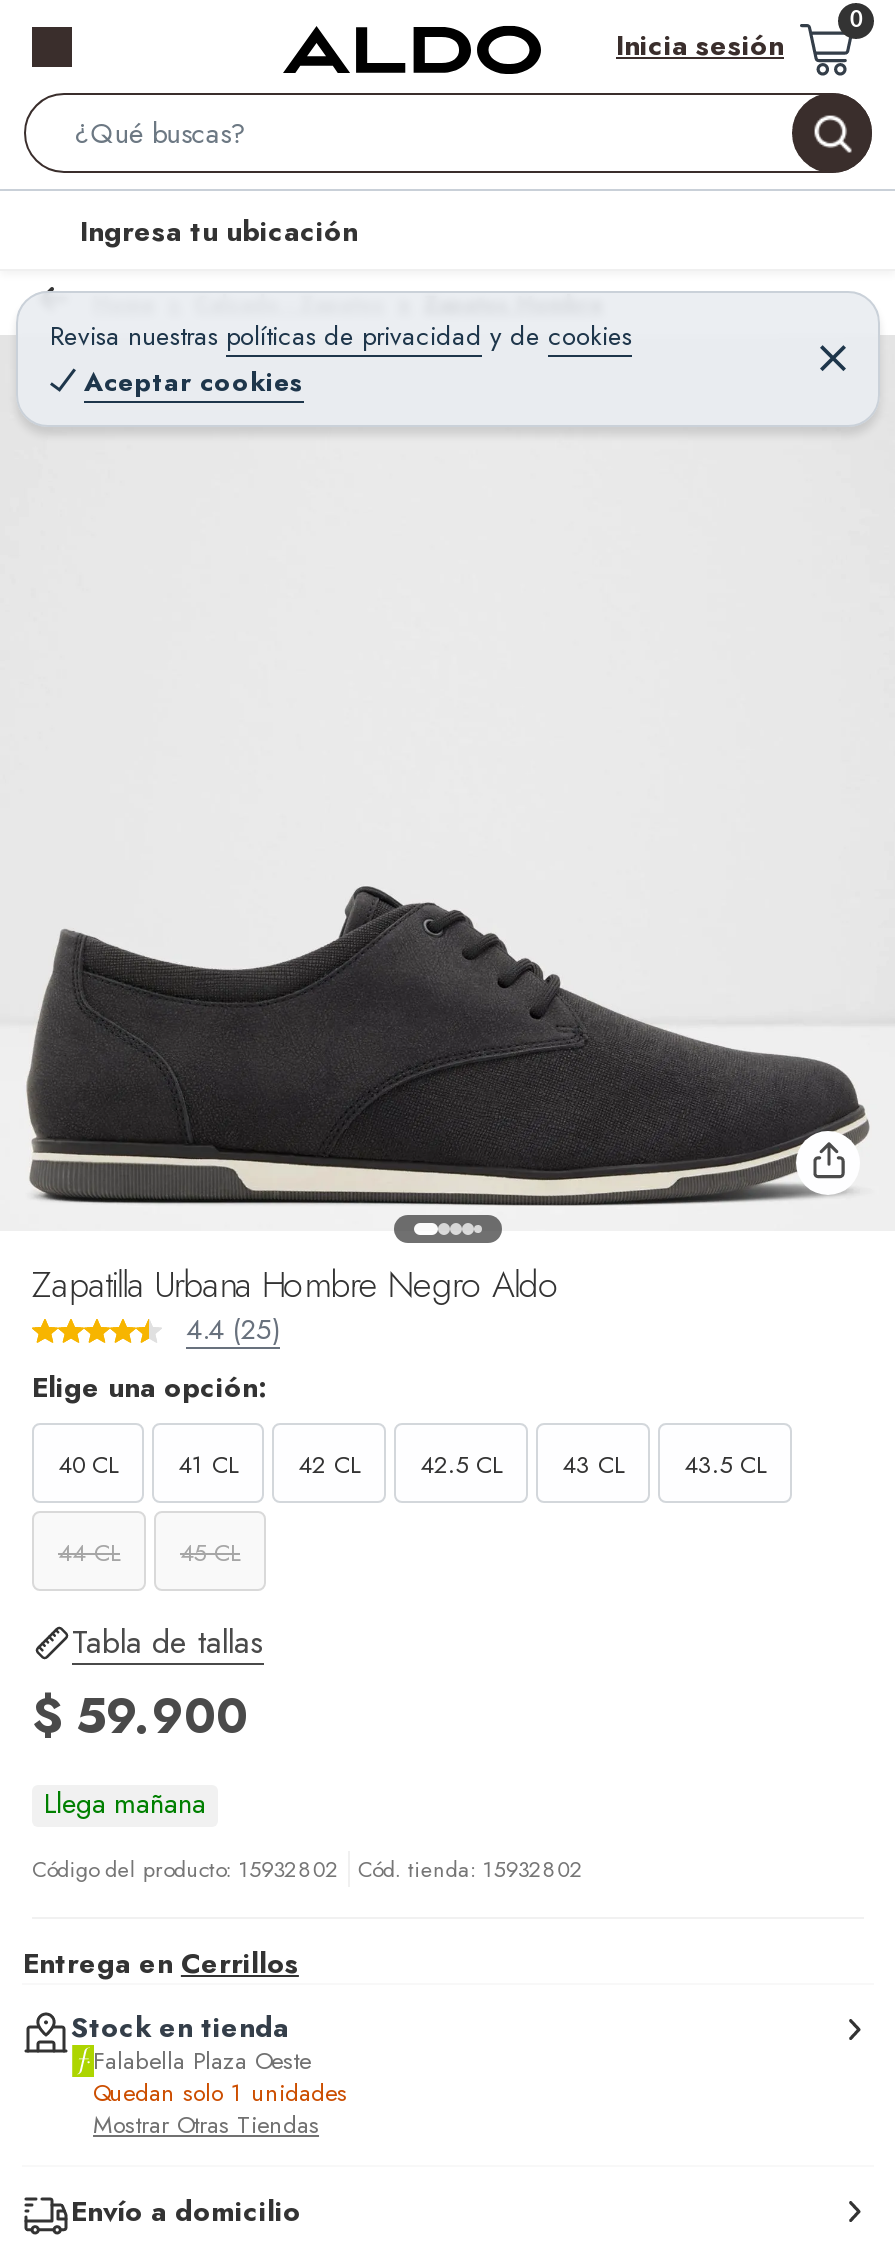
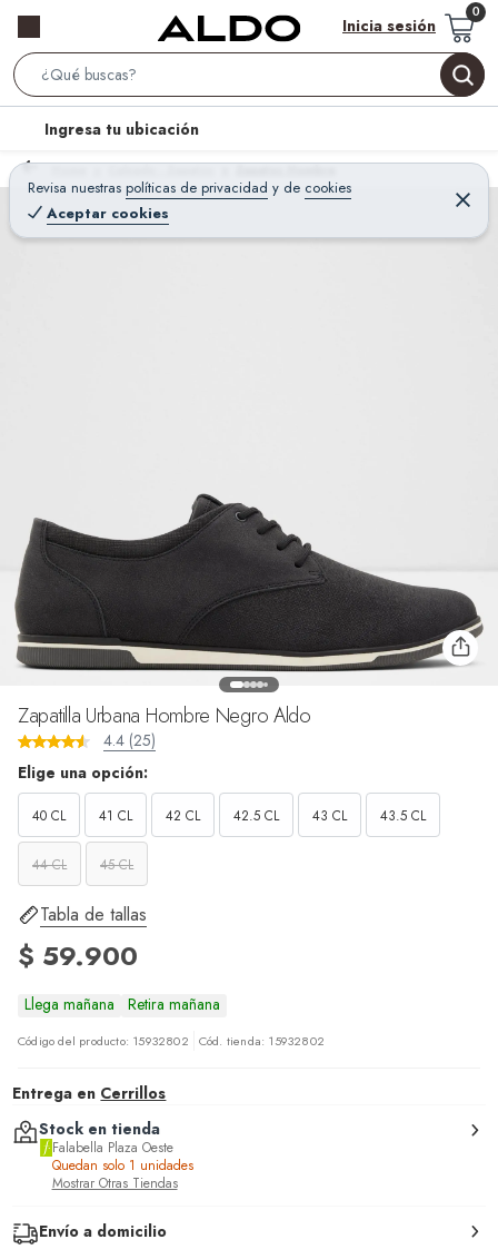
[44,1783,206,1823] Llega mañana -> [24,993,220,1015] Llega mañana Retira mañana

